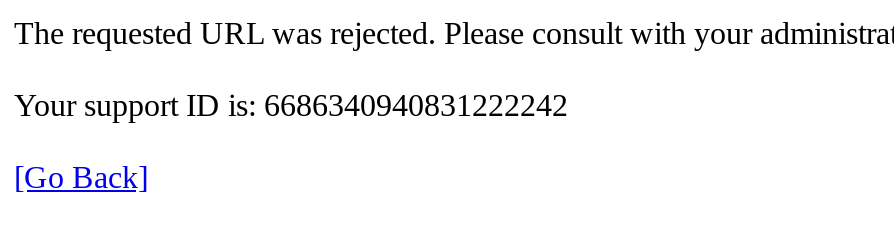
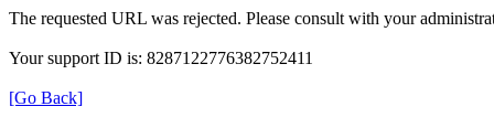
[14,88,568,122] Your support ID is: 6686340940831222242 -> [9,49,313,67] Your support ID is: 8287122776382752411

